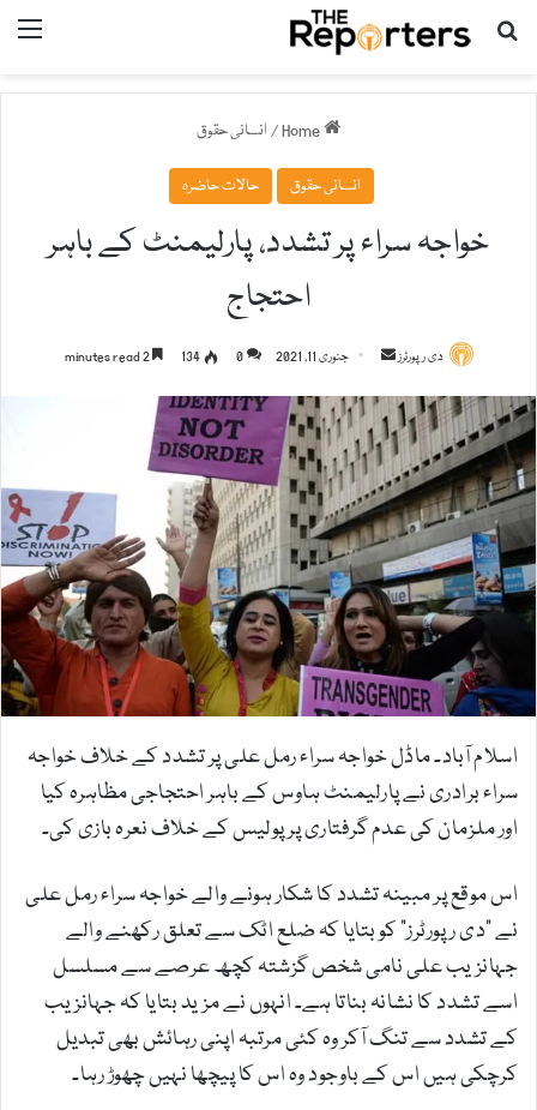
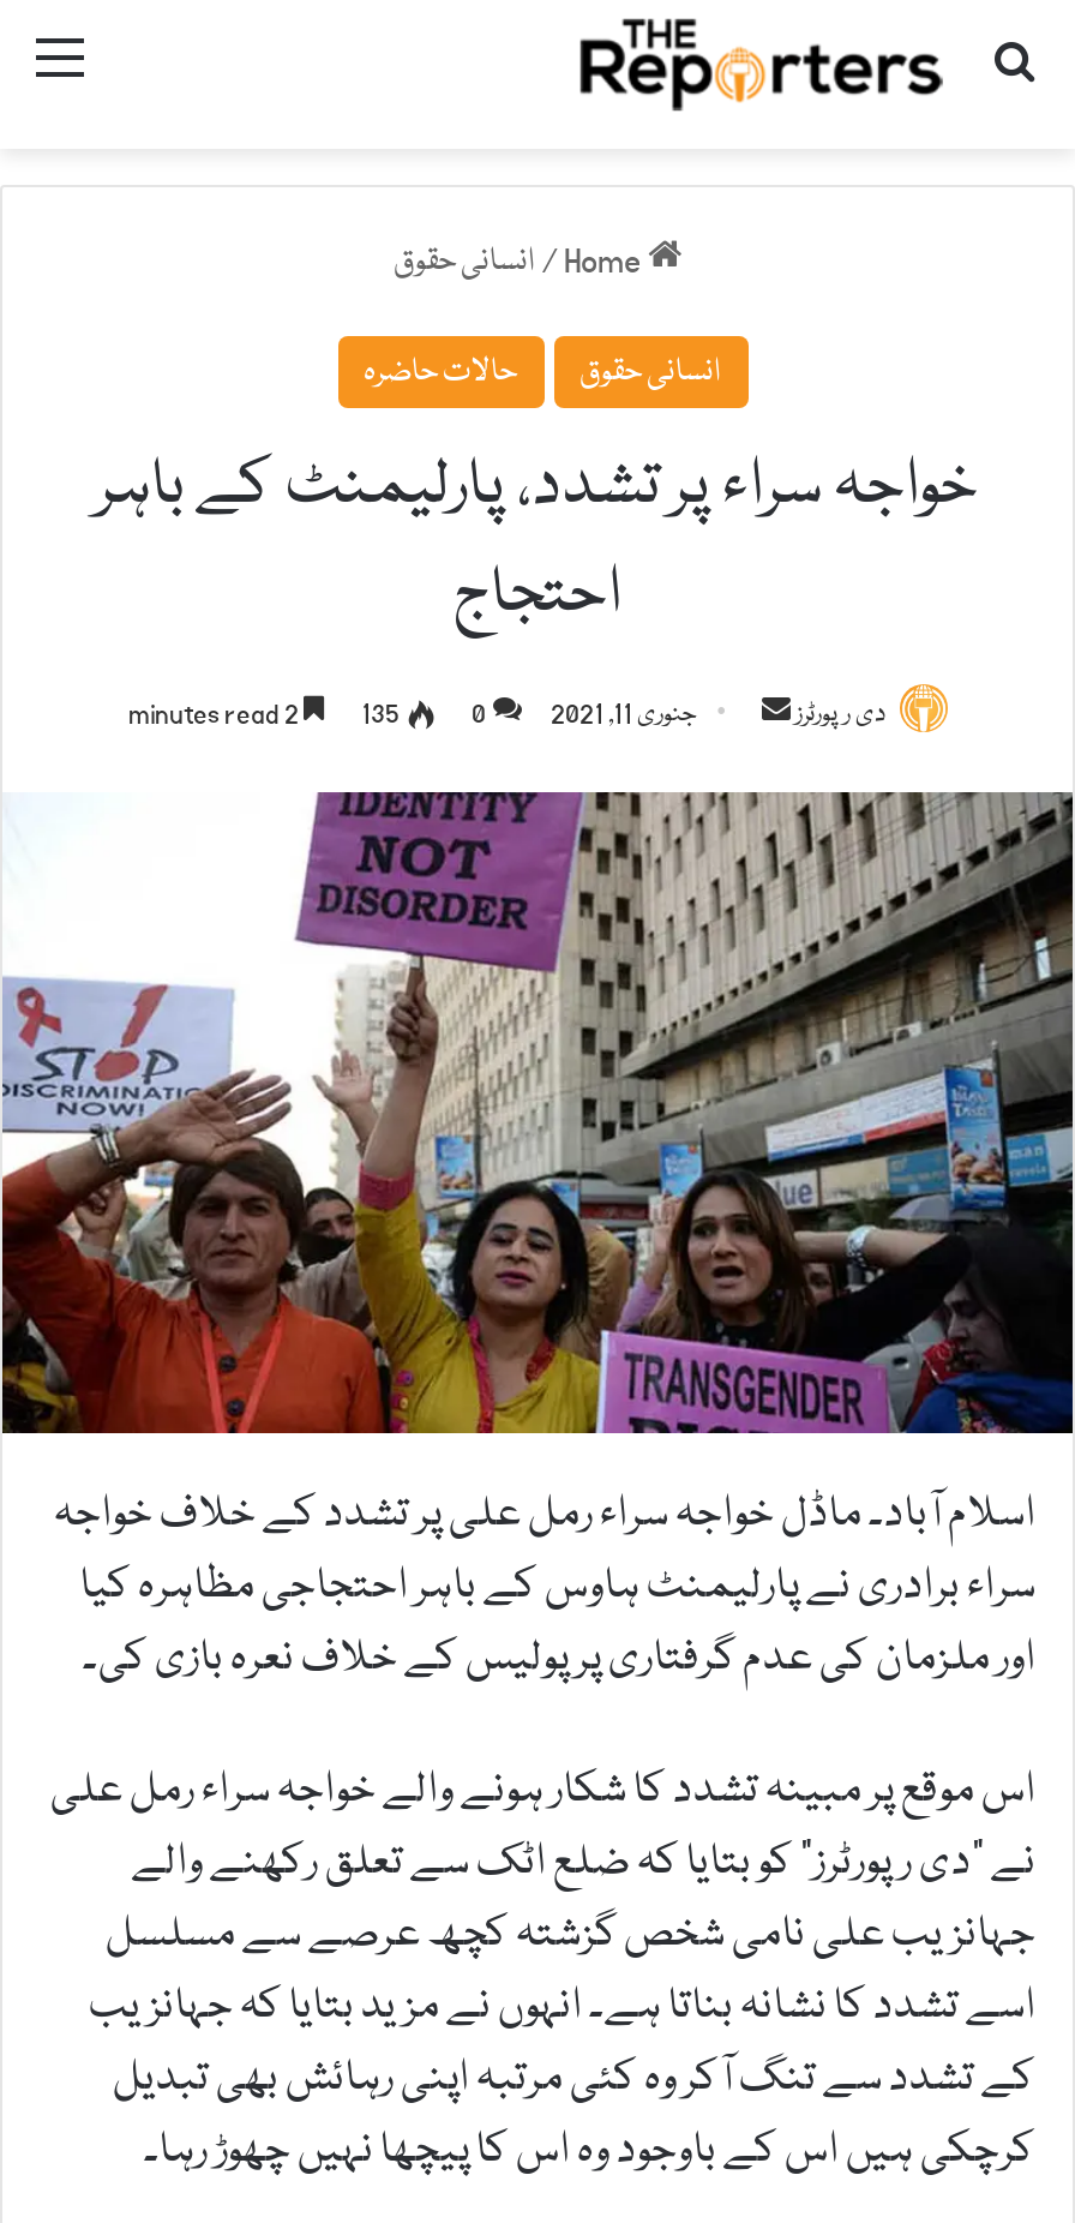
[180,347,243,367] 134 0 -> [361,695,486,733] 135 0

